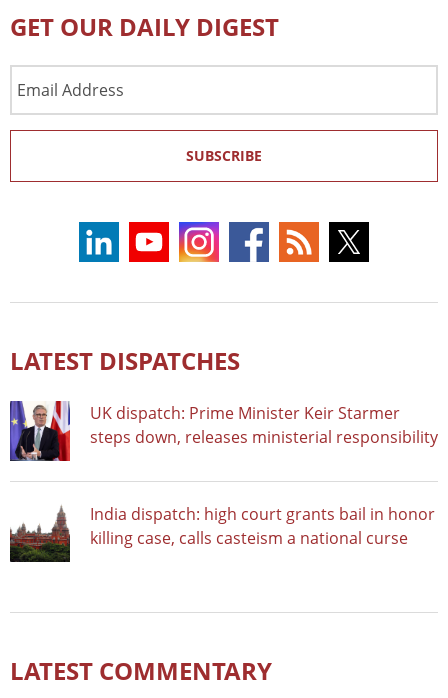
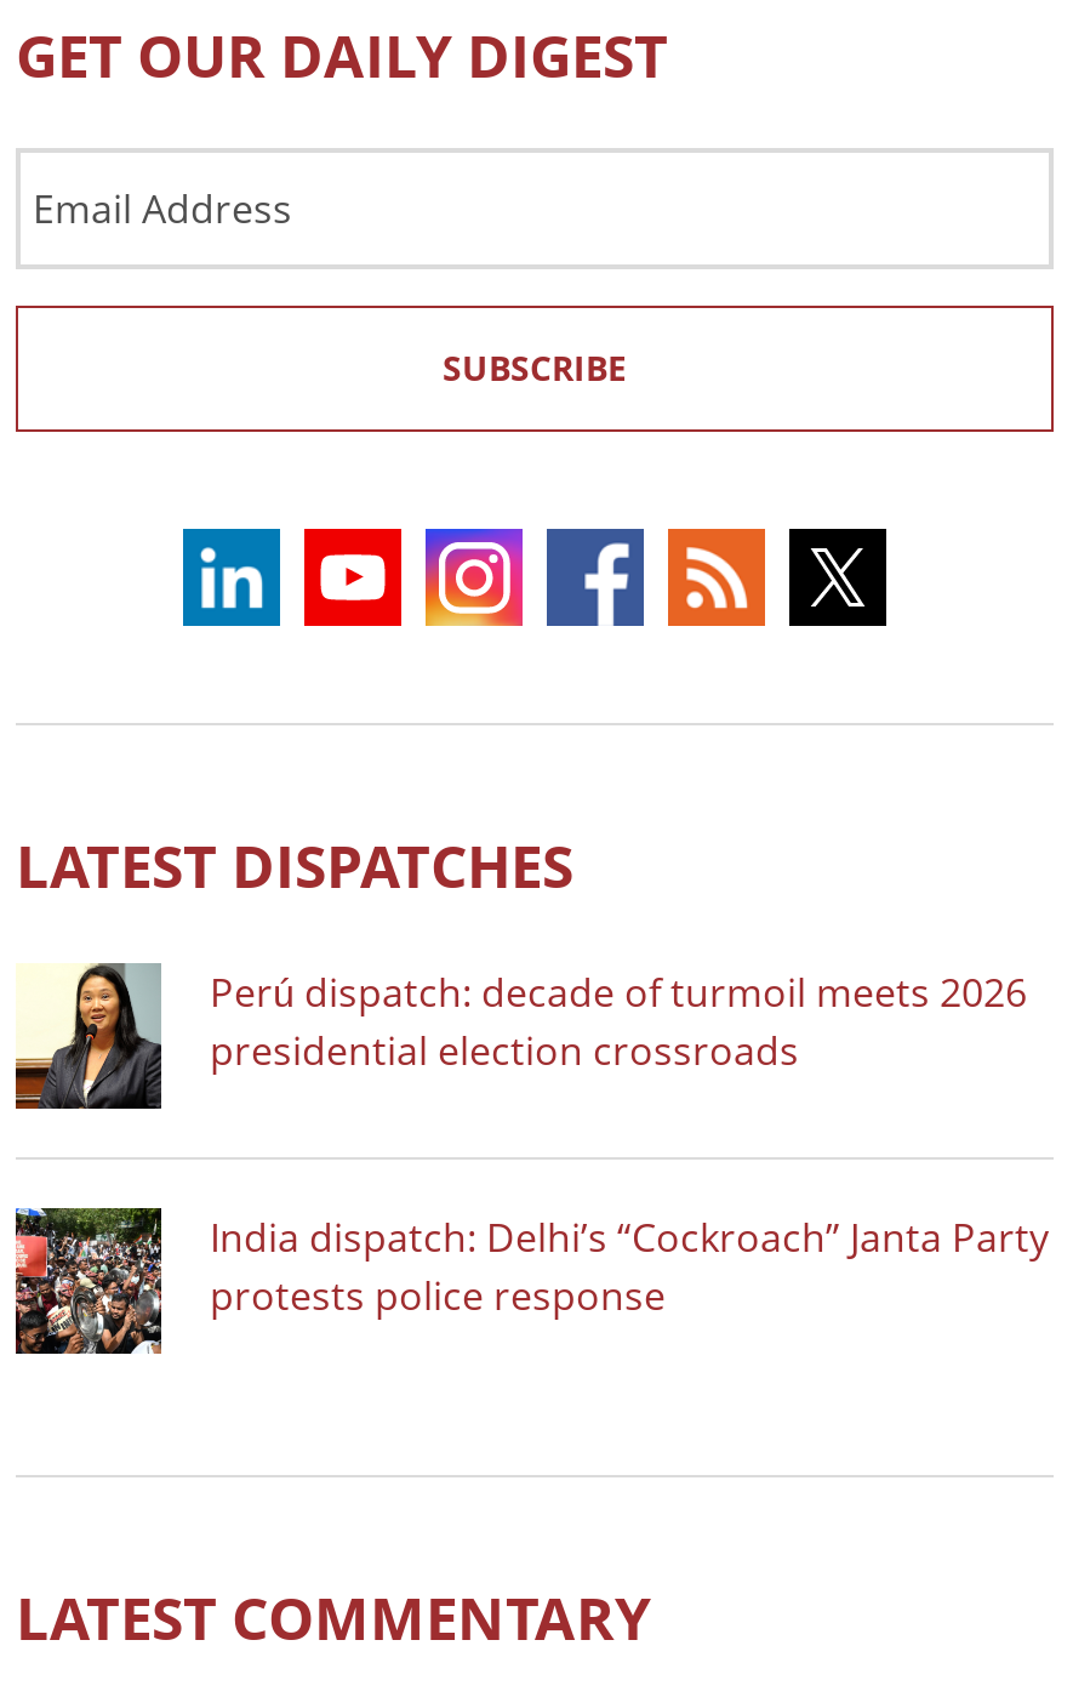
[9,400,438,462] [image] | UK dispatch: Prime Minister Keir Starmer | steps down, releases ministerial responsibility -> [13,961,1027,1111] [image] | Perú dispatch: decade of turmoil meets 2026 | presidential election crossroads
[10,502,435,563] [image] | India dispatch: high court grants bail in honor | killing case, calls casteism a national curse -> [13,1206,1049,1356] [image] | India dispatch: Delhi’s “Cockroach” Janta Party | protests police response

